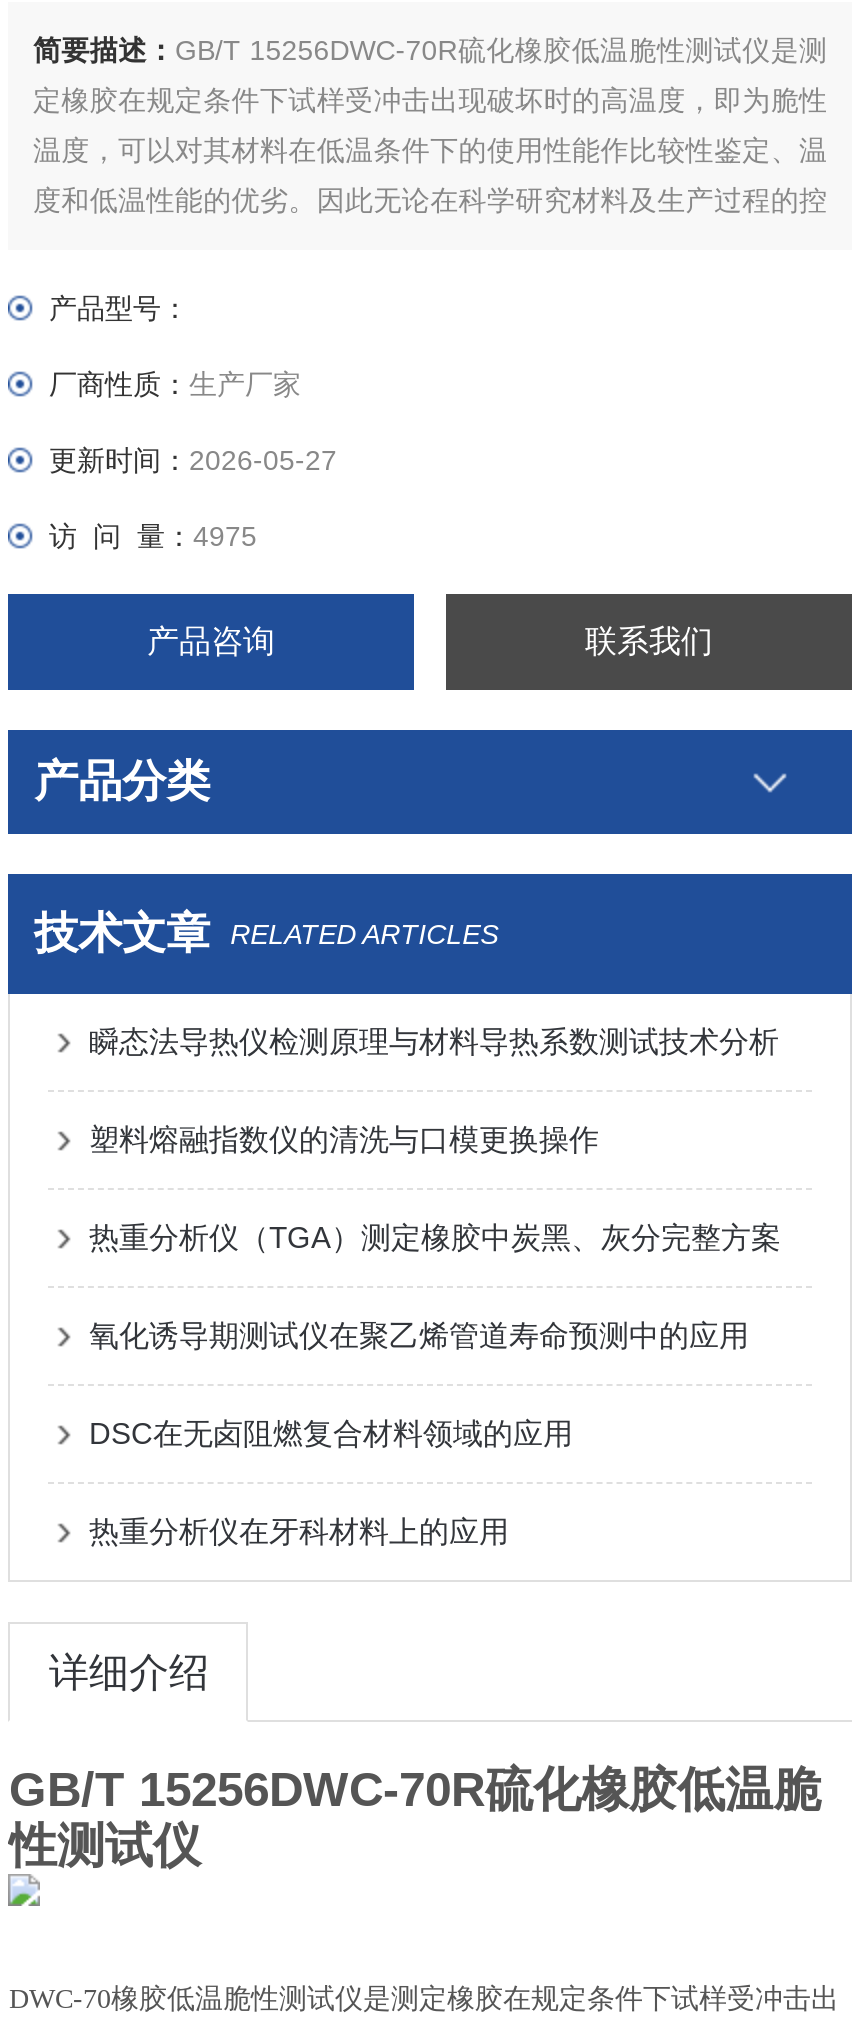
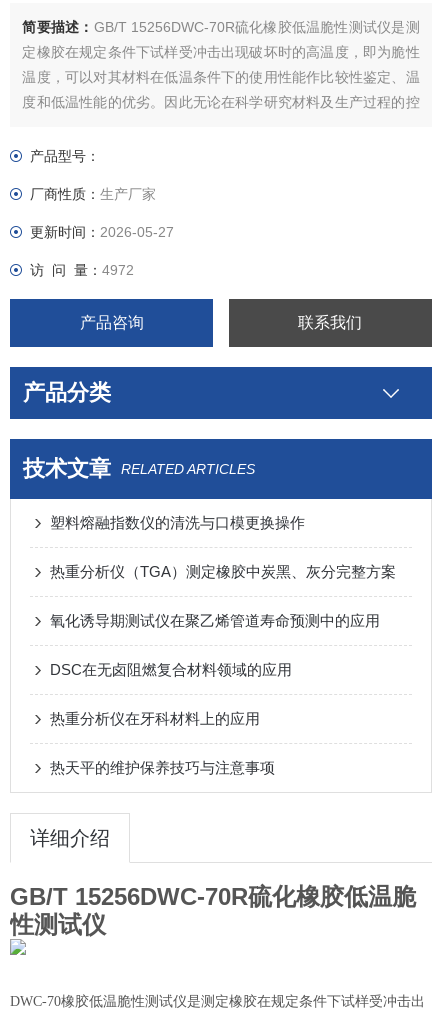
[49,520,257,552] 访 问 量：4975 -> [30,262,134,278] 访 问 量：4972
[89,1024,779,1058] 瞬态法导热仪检测原理与材料导热系数测试技术分析 -> none
moved [89,1122,781,1548] -> [50,514,396,727]: 塑料熔融指数仪的清洗与口模更换操作 | 热重分析仪（TGA）测定橡胶中炭黑、灰分完整方案 | 氧化诱导期测试仪在聚乙烯管道寿命预测中的应用 | DSC在无卤阻燃复合材料领域的应用 | 热重分析仪在牙科材料上的应用
none -> [50,759,275,776] 热天平的维护保养技巧与注意事项

